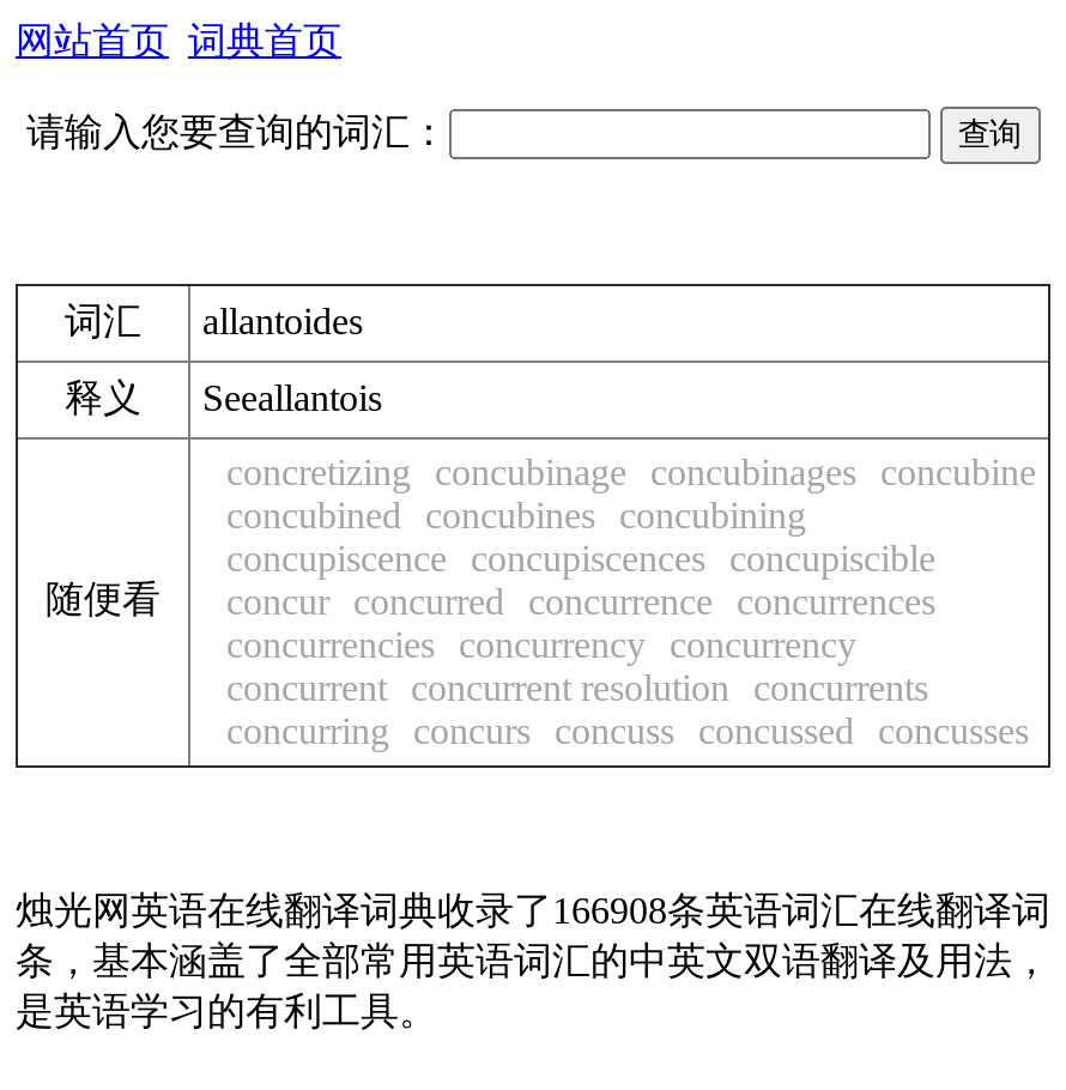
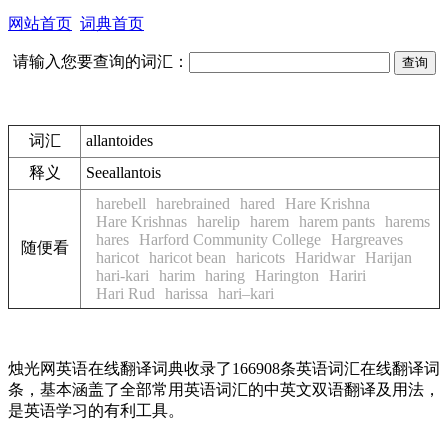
[226,452,1036,751] concretizing concubinage concubinages concubine | concubined concubines concubining | concupiscence concupiscences concupiscible | concur concurred concurrence concurrences | concurrencies concurrency concurrency | concurrent concurrent resolution concurrents | concurring concurs concuss concussed concusses -> [96,195,430,302] harebell harebrained hared Hare Krishna | Hare Krishnas harelip harem harem pants harems | hares Harford Community College Hargreaves | haricot haricot bean haricots Haridwar Harijan | hari-kari harim haring Harington Hariri | Hari Rud harissa hari–kari

